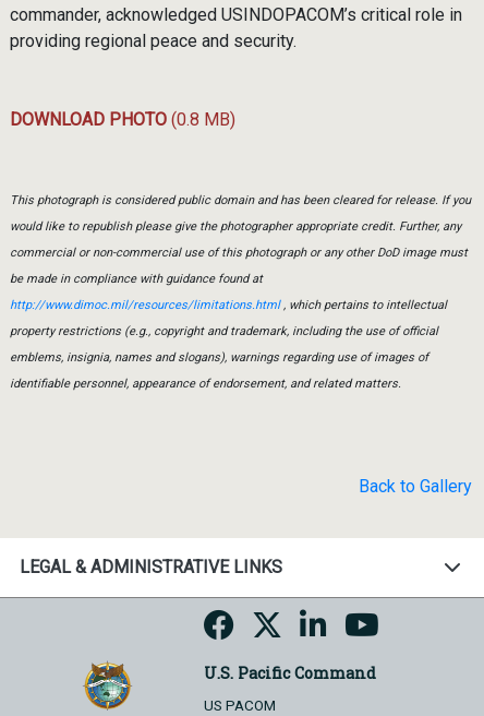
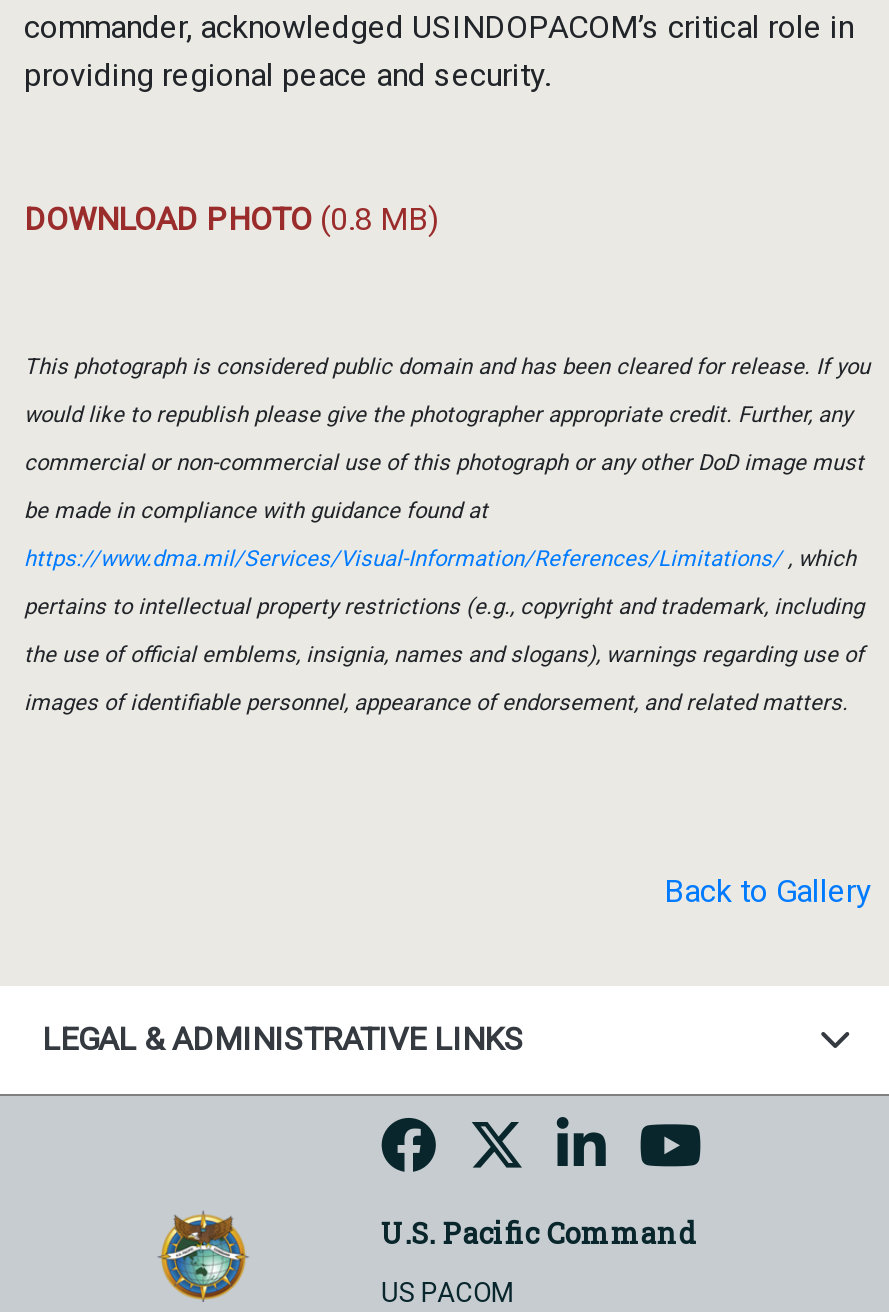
[10,298,447,312] http://www.dimoc.mil/resources/limitations.html, which pertains to intellectual -> [24,546,856,572] https://www.dma.mil/Services/Visual-Information/References/Limitations/, which
[10,324,438,338] property restrictions (e.g., copyright and trademark, including the use of official -> [24,594,864,620] pertains to intellectual property restrictions (e.g., copyright and trademark, including
[10,350,428,364] emblems, insignia, names and slogans), warnings regarding use of images of -> [24,642,864,668] the use of official emblems, insignia, names and slogans), warnings regarding use of
[10,376,401,391] identifiable personnel, appearance of endorsement, and related matters. -> [24,690,848,716] images of identifiable personnel, appearance of endorsement, and related matters.

